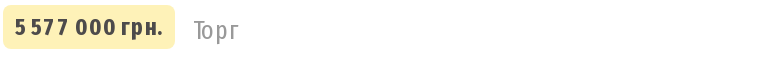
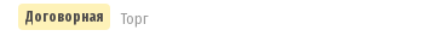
[15,12,163,40] 5 577 000 грн. -> [25,8,103,25] Договорная

